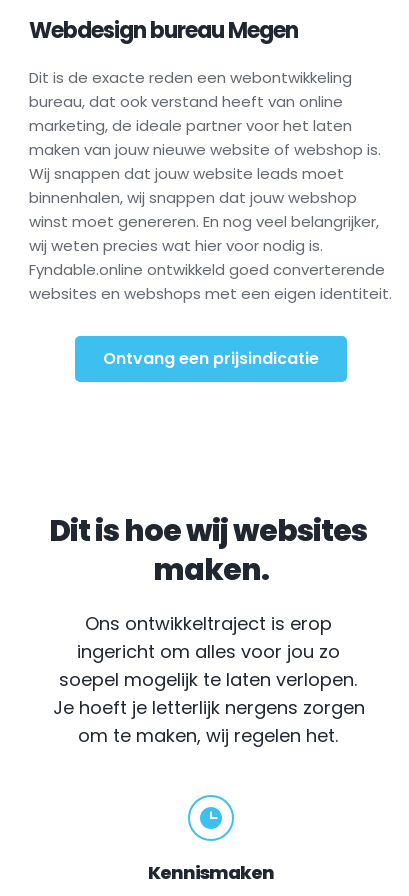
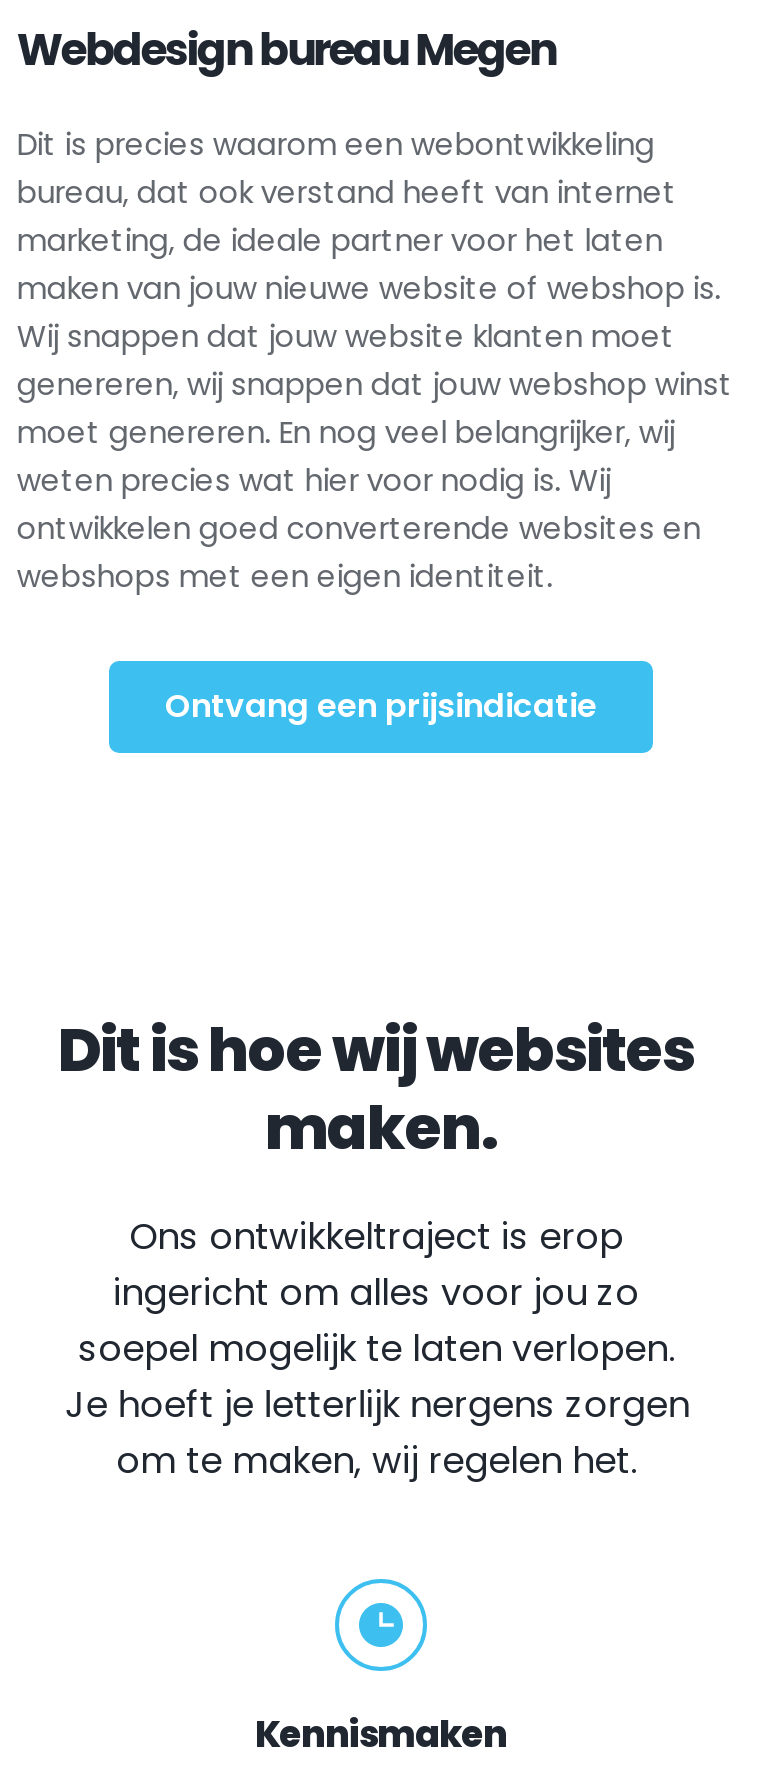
[29,67,352,112] Dit is de exacte reden een webontwikkeling | bureau, dat ook verstand heeft van online -> [17,123,677,213] Dit is precies waarom een webontwikkeling | bureau, dat ook verstand heeft van internet
[29,163,392,304] Wij snappen dat jouw website leads moet | binnenhalen, wij snappen dat jouw webshop | winst moet genereren. En nog veel belangrijker, | wij weten precies wat hier voor nodig is. | Fyndable.online ontwikkeld goed converterende | websites en webshops met een eigen identiteit. -> [17,315,733,597] Wij snappen dat jouw website klanten moet | genereren, wij snappen dat jouw webshop winst | moet genereren. En nog veel belangrijker, wij | weten precies wat hier voor nodig is. Wij | ontwikkelen goed converterende websites en | webshops met een eigen identiteit.

